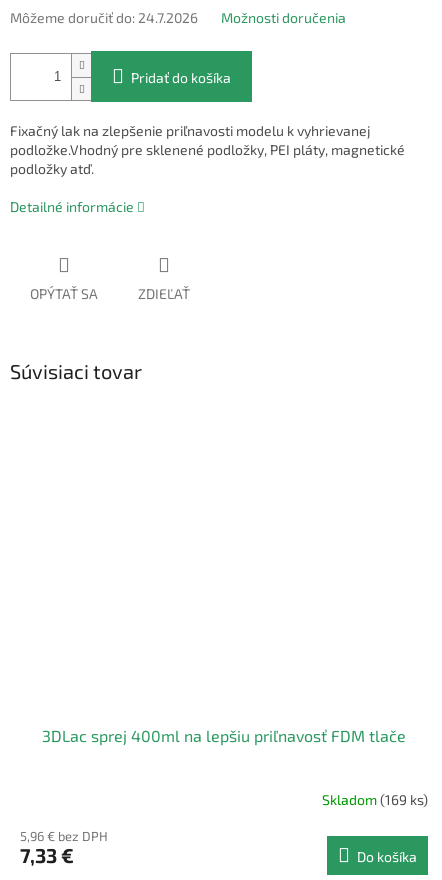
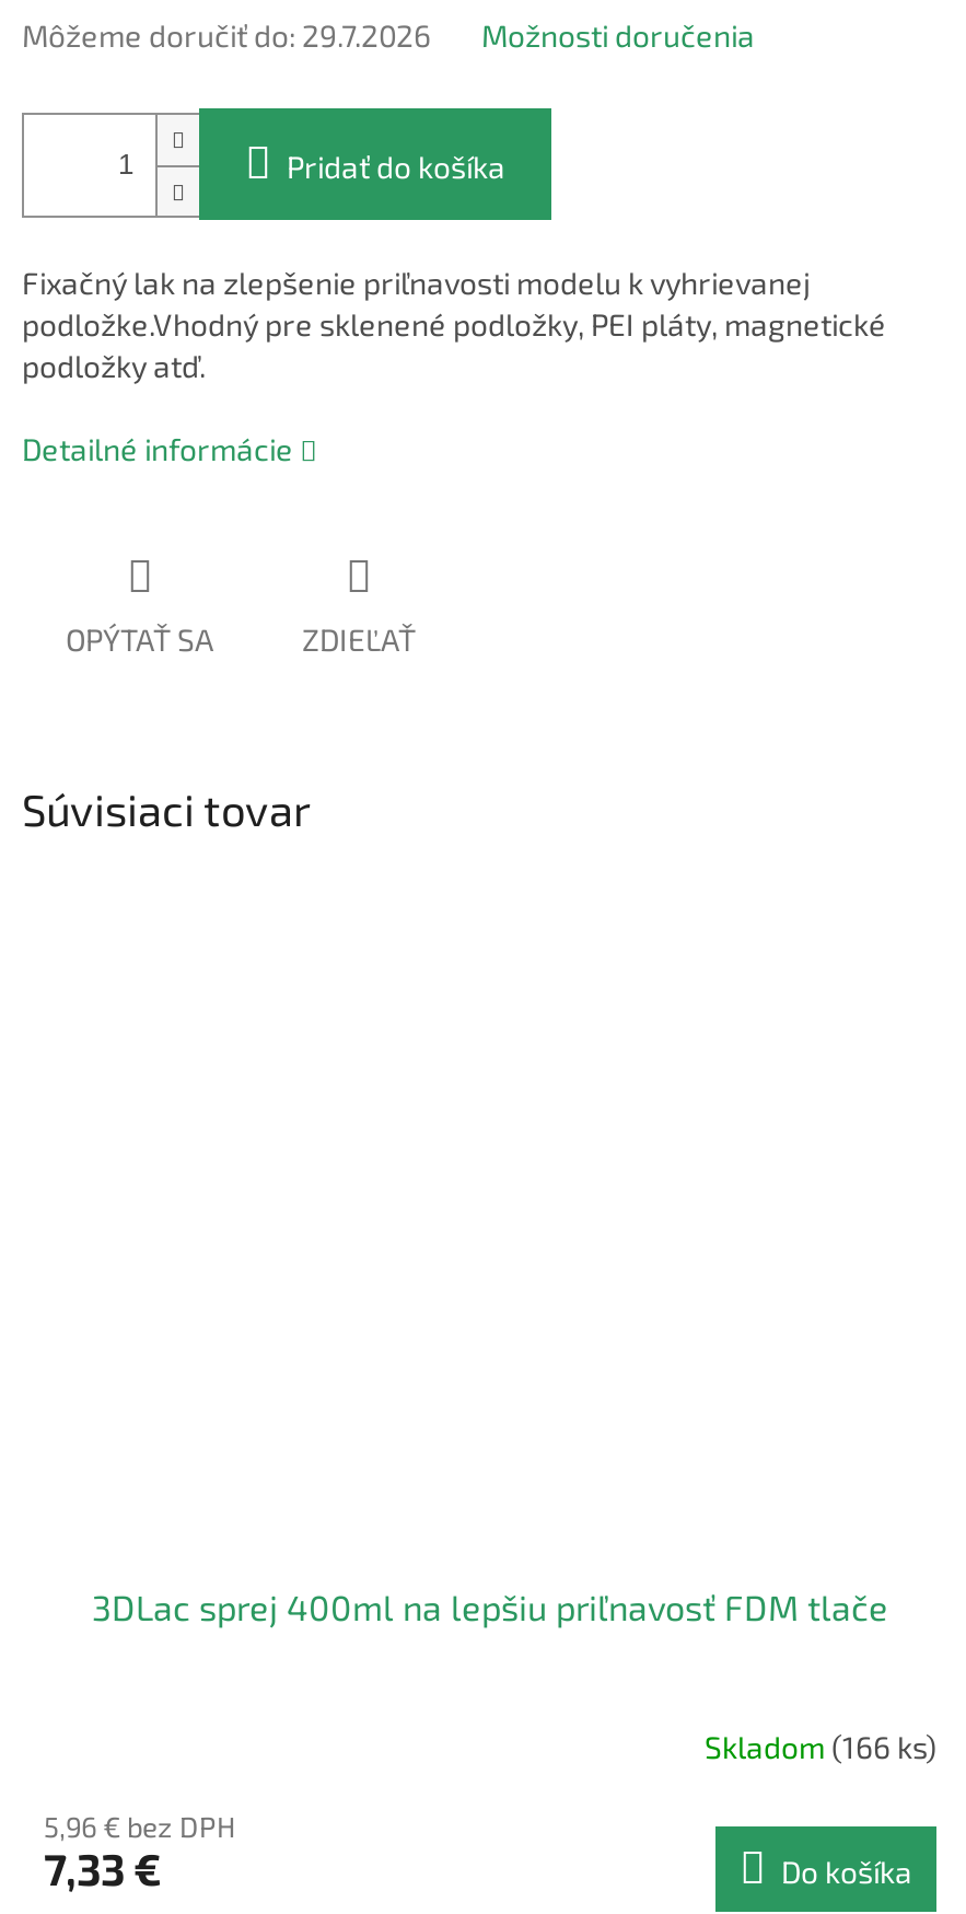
[10,9,198,26] Môžeme doručiť do: 24.7.2026 -> [22,17,431,54] Môžeme doručiť do: 29.7.2026
[322,791,428,808] Skladom (169 ks) -> [705,1728,936,1765] Skladom (166 ks)

